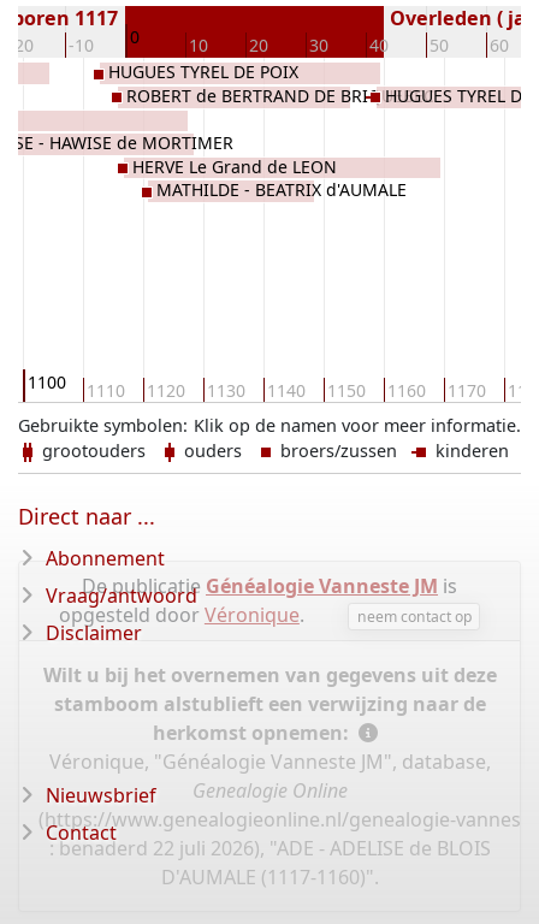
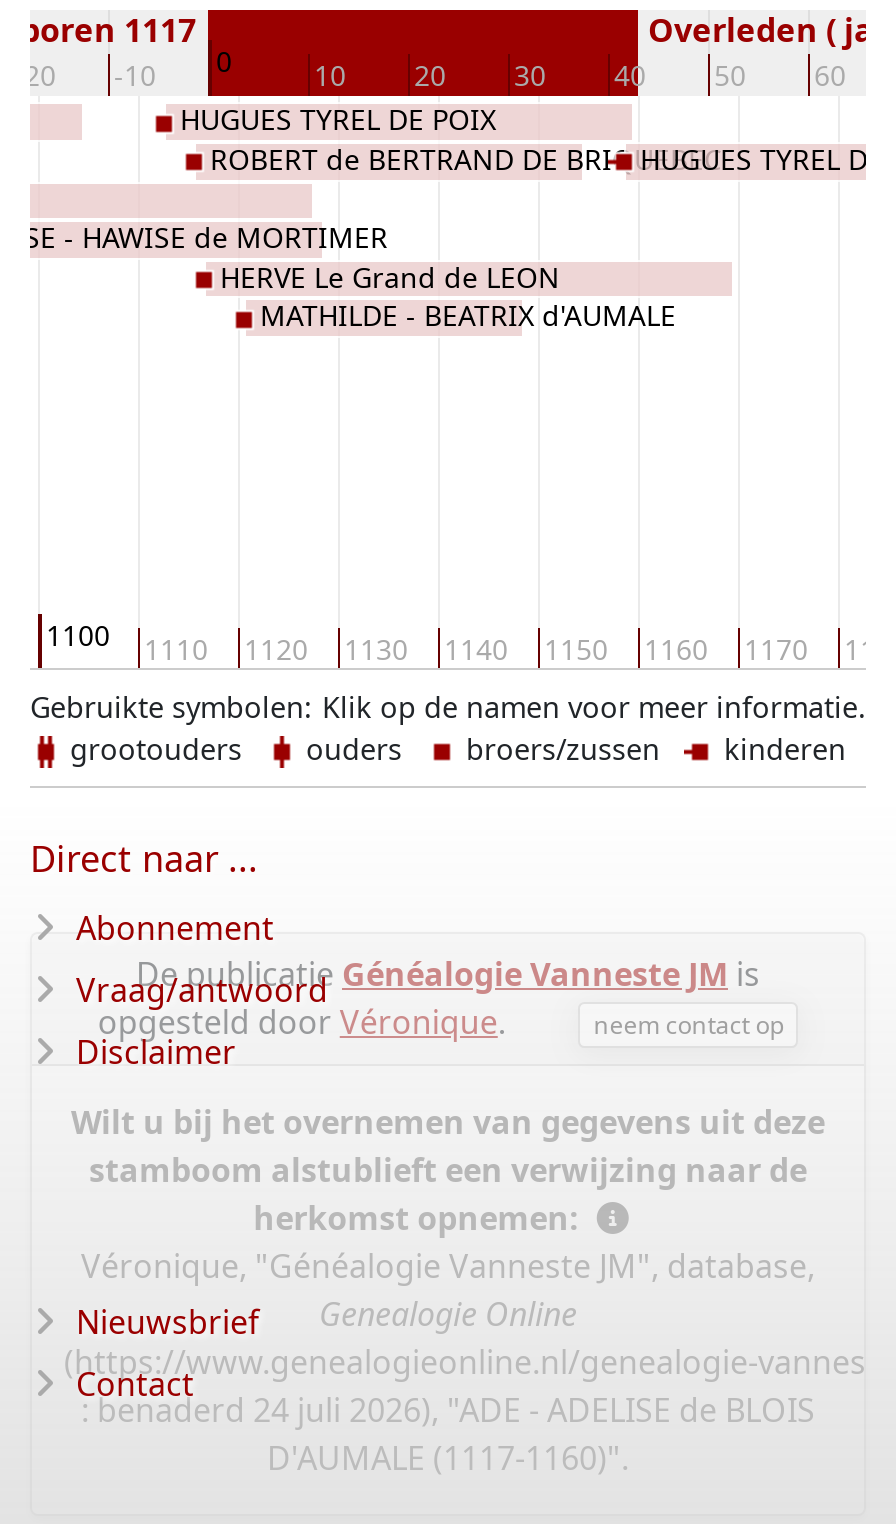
[49,835,490,862] : benaderd 22 juli 2026), "ADE - ADELISE de BLOIS -> [81,1389,815,1433] : benaderd 24 juli 2026), "ADE - ADELISE de BLOIS

